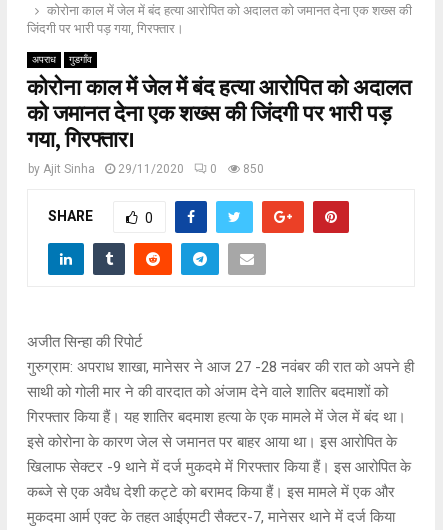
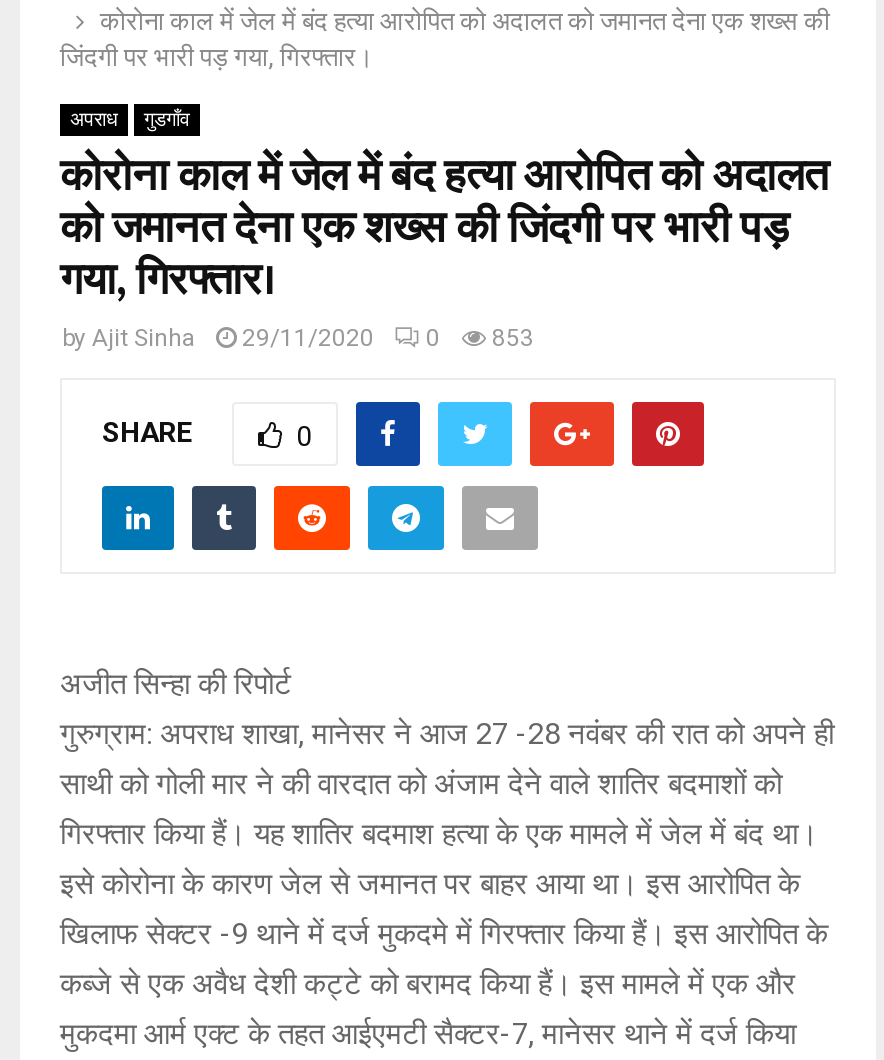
[28,162,264,176] by Ajit Sinha 29/11/2020 0 850 -> [62,324,534,352] by Ajit Sinha 29/11/2020 0 853

